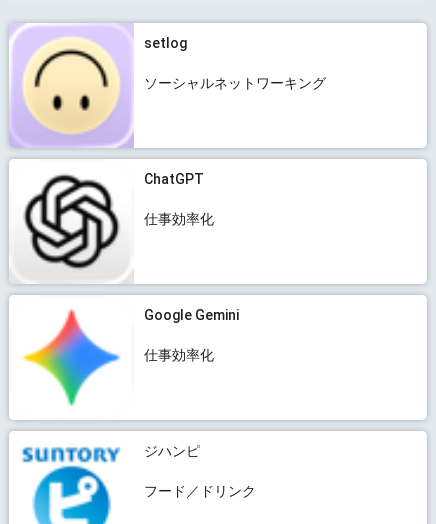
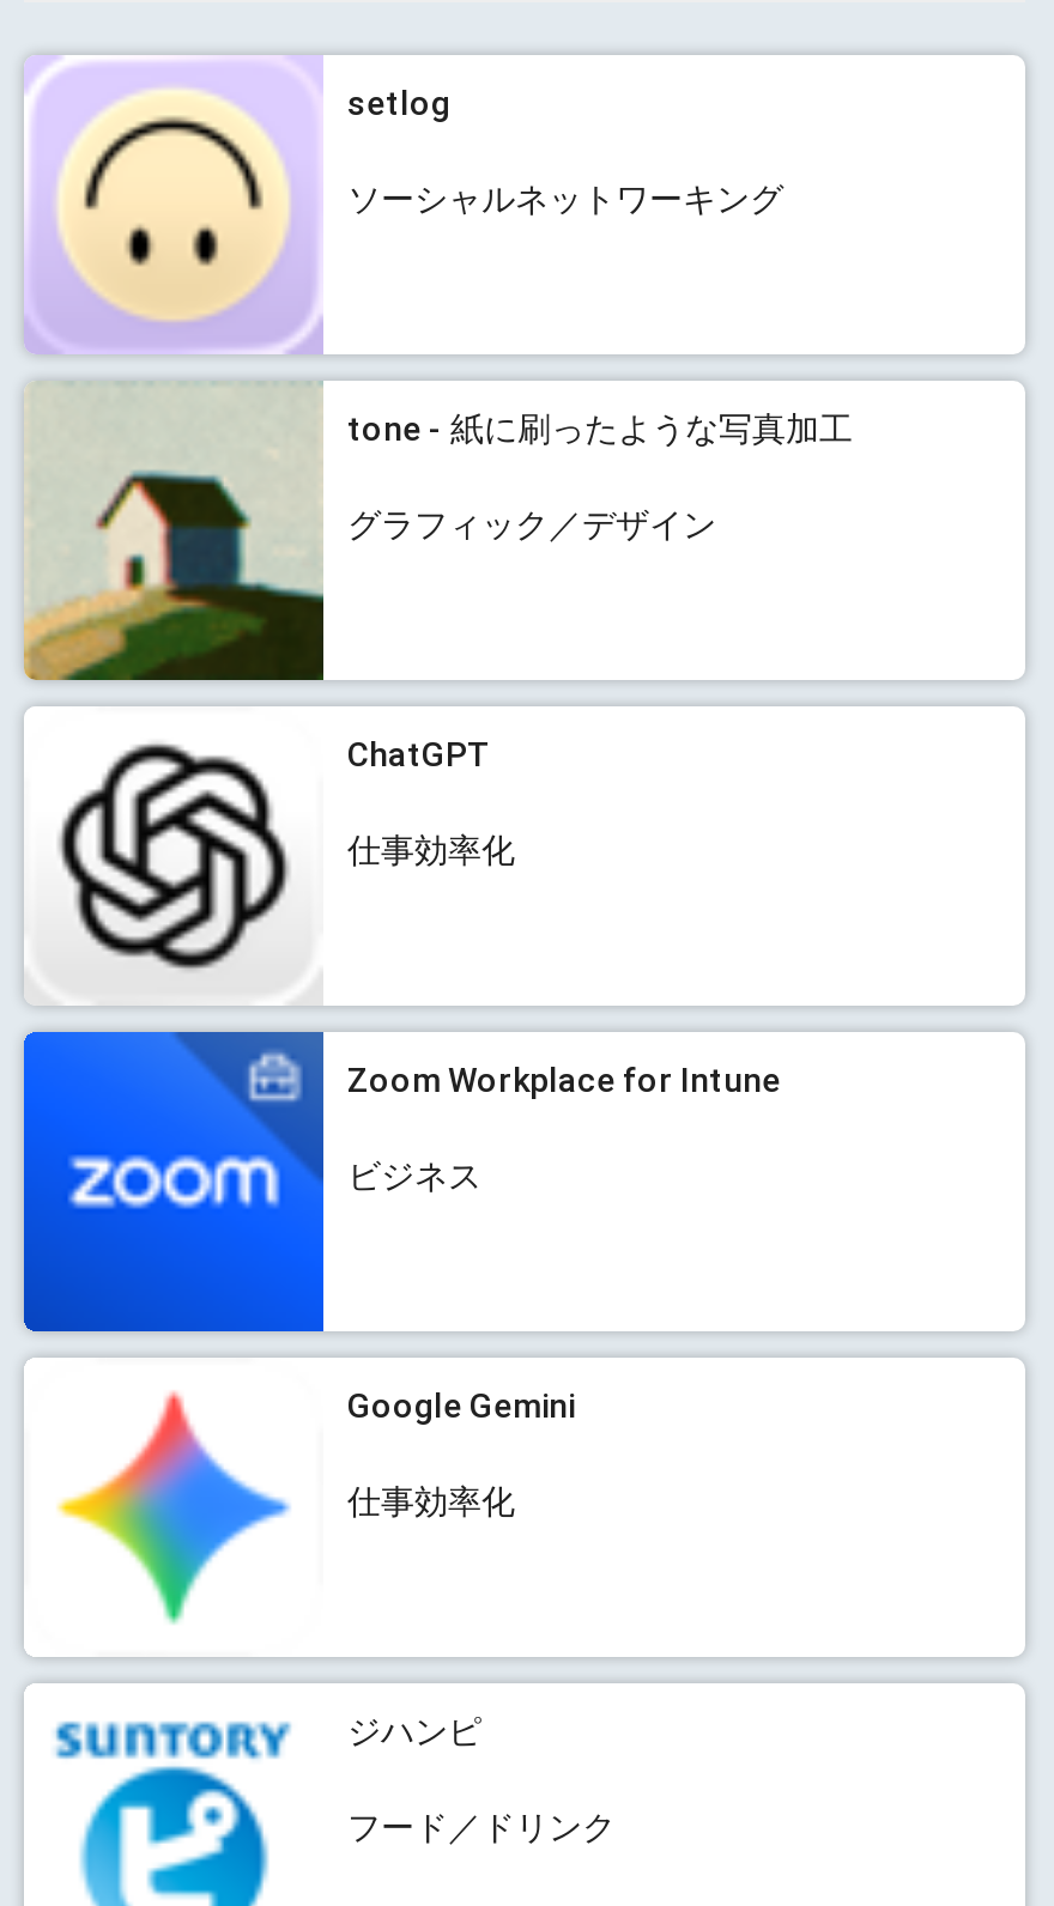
none -> [22,381,853,682] [image] | tone - 紙に刷ったような写真加工 | グラフィック／デザイン
none -> [22,1030,781,1334] [image] | Zoom Workplace for Intune | ビジネス

